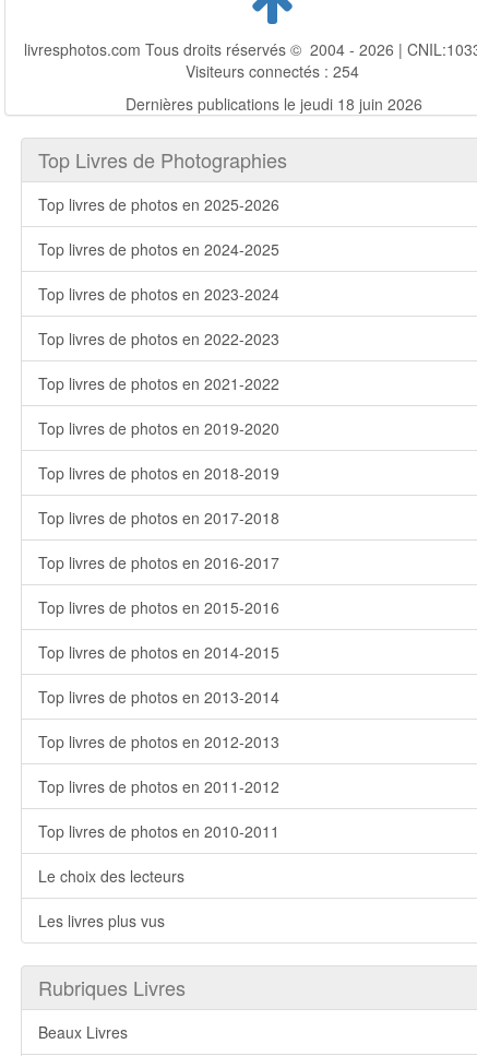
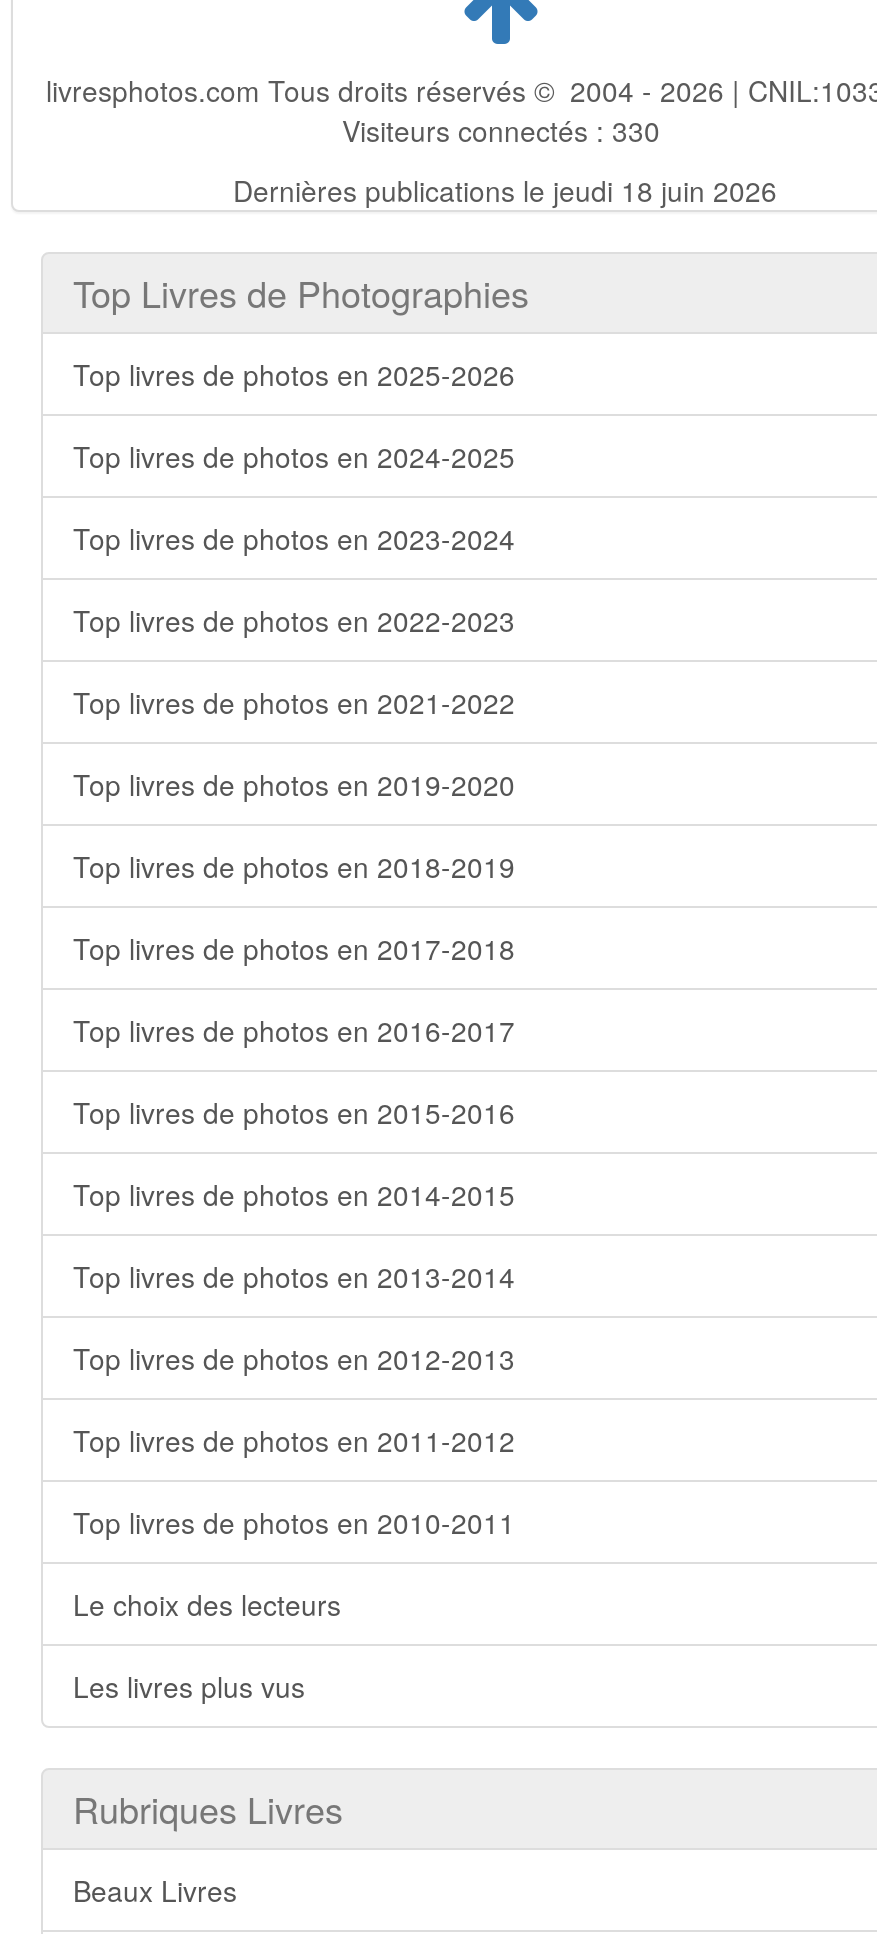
[185,60,359,82] Visiteurs connectés : 254 -> [342,110,660,150] Visiteurs connectés : 330

